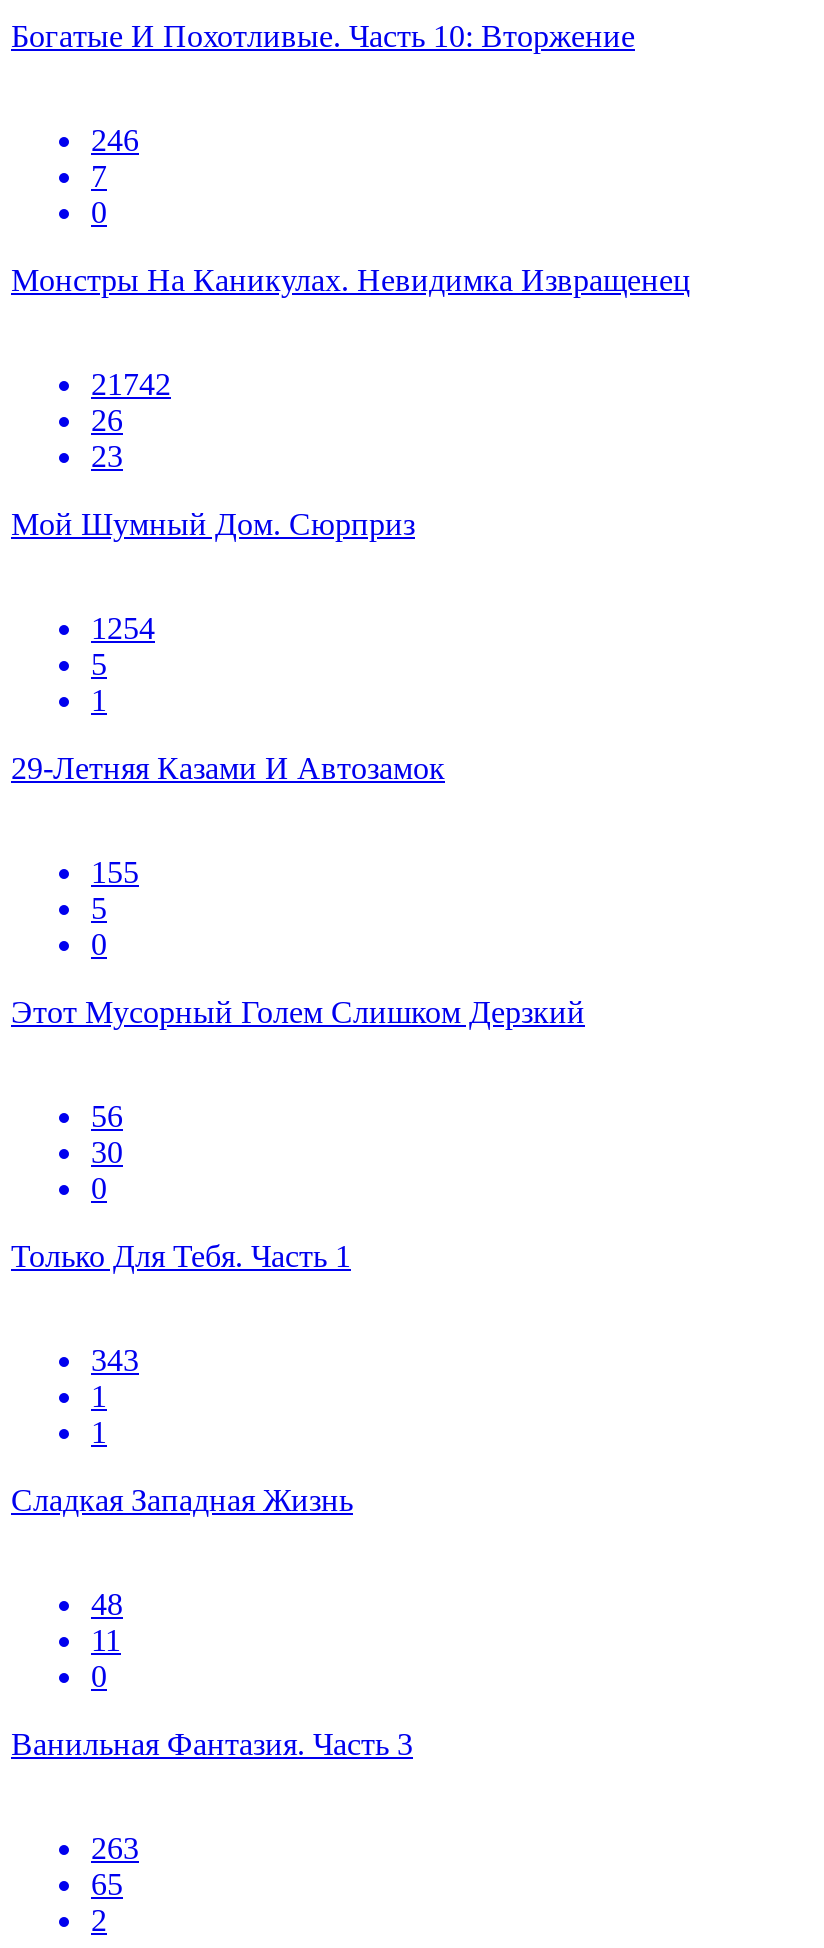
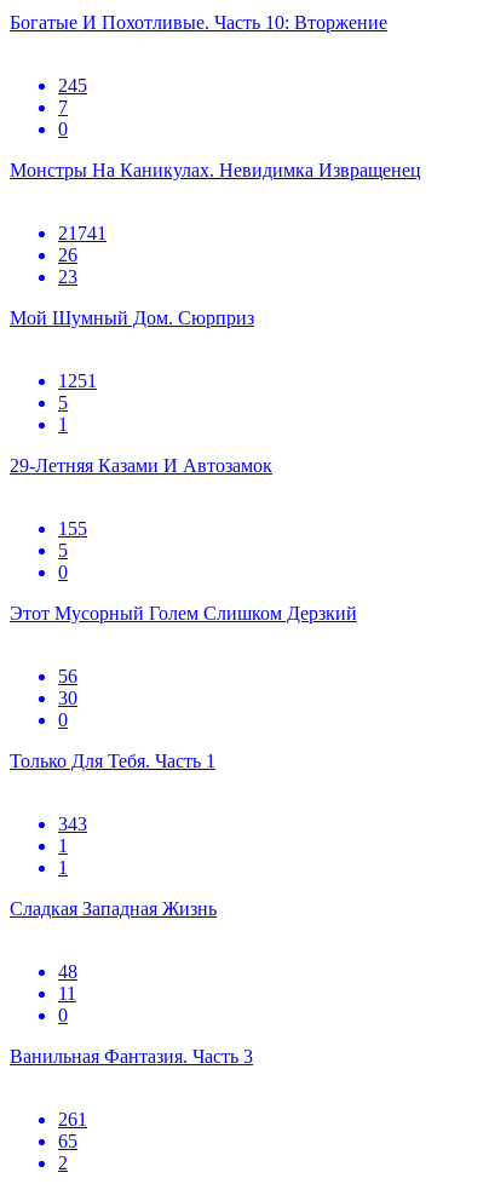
[91,123,139,157] 246 -> [58,75,87,95] 245
[91,367,171,401] 21742 -> [58,223,107,243] 21741
[91,611,155,645] 1254 -> [58,370,97,391] 1251
[91,1831,139,1865] 263 -> [58,1109,87,1129] 261

